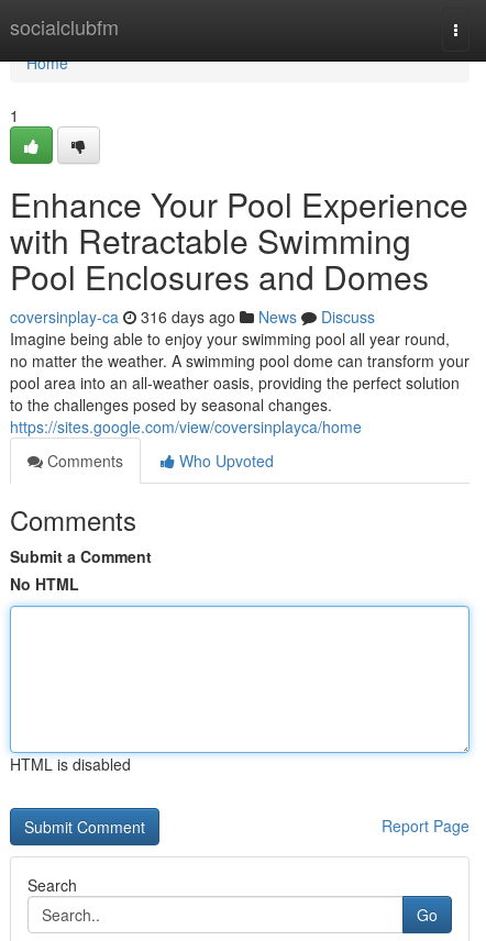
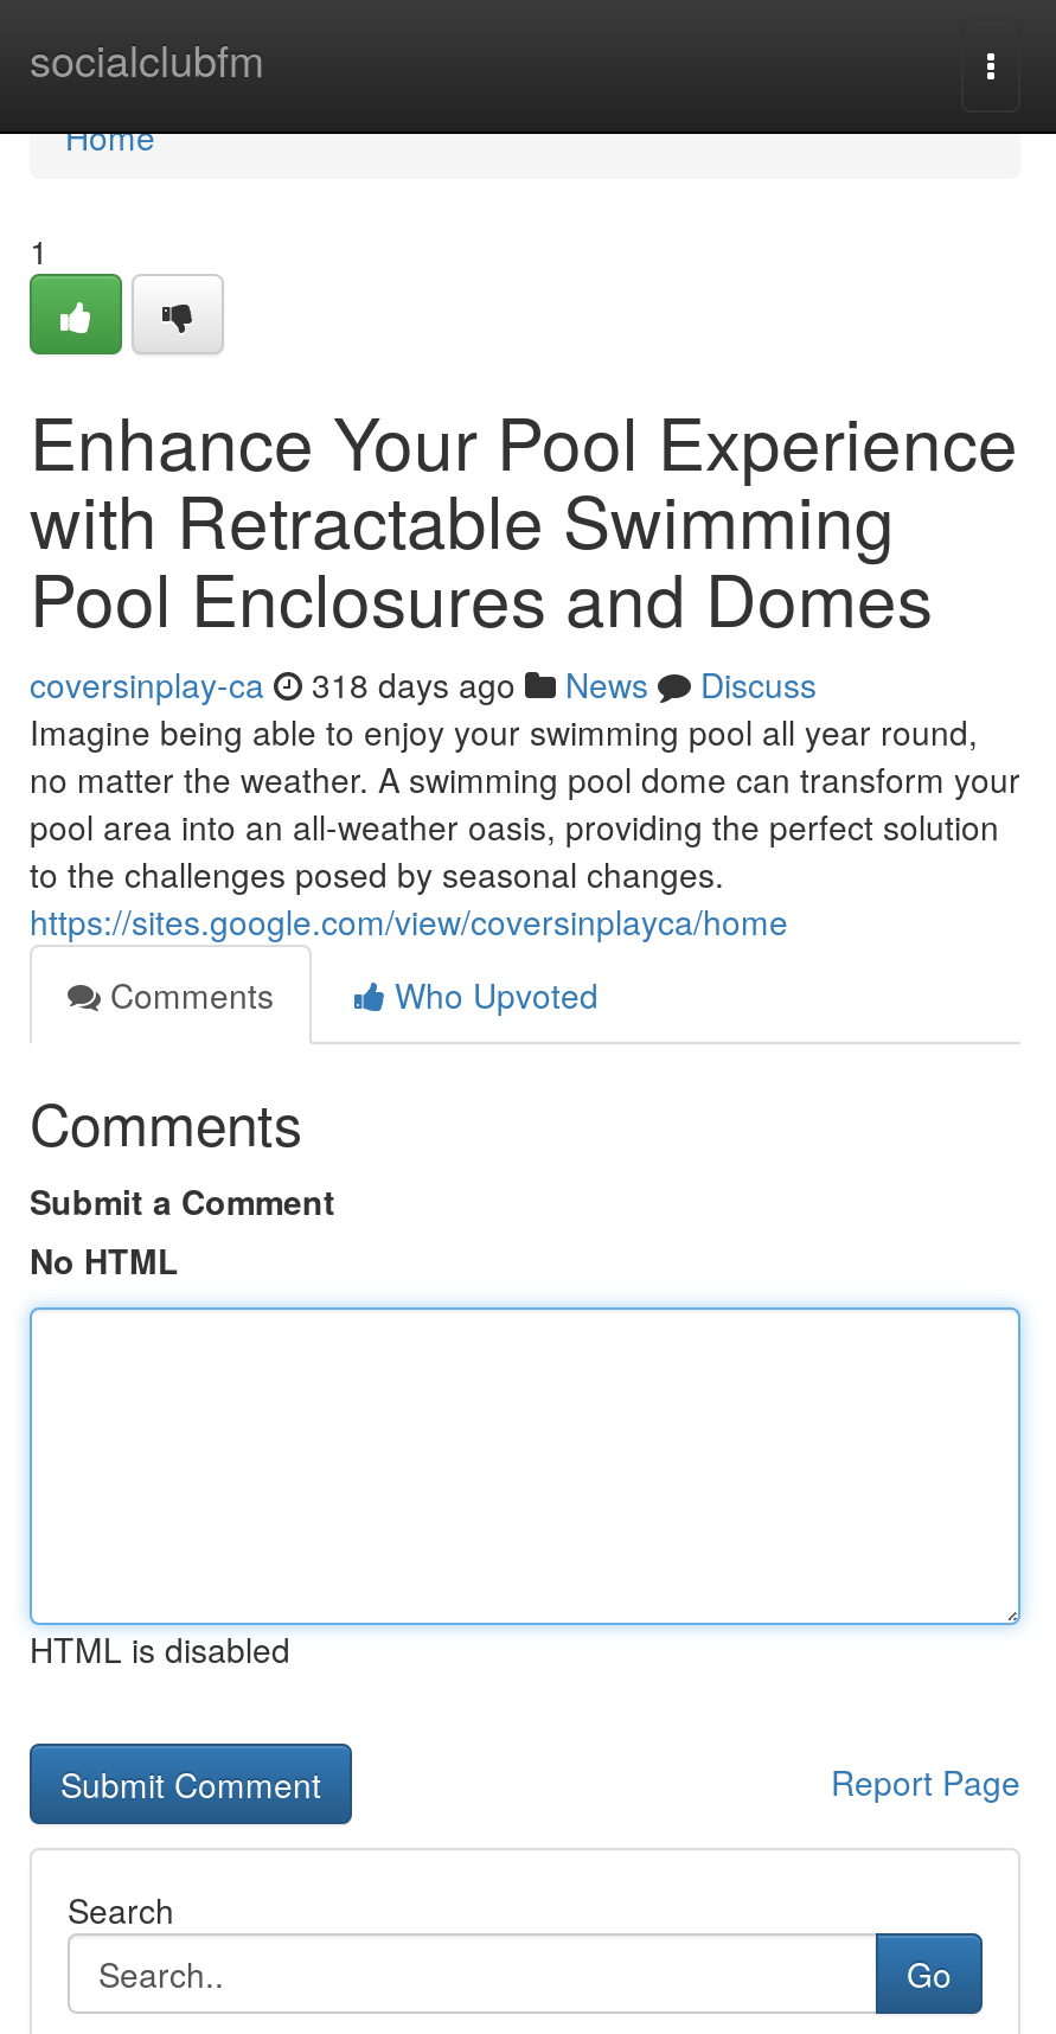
[10,306,375,328] coversinplay-ca 316 days ago News Discuss -> [30,660,817,708] coversinplay-ca 318 days ago News Discuss

